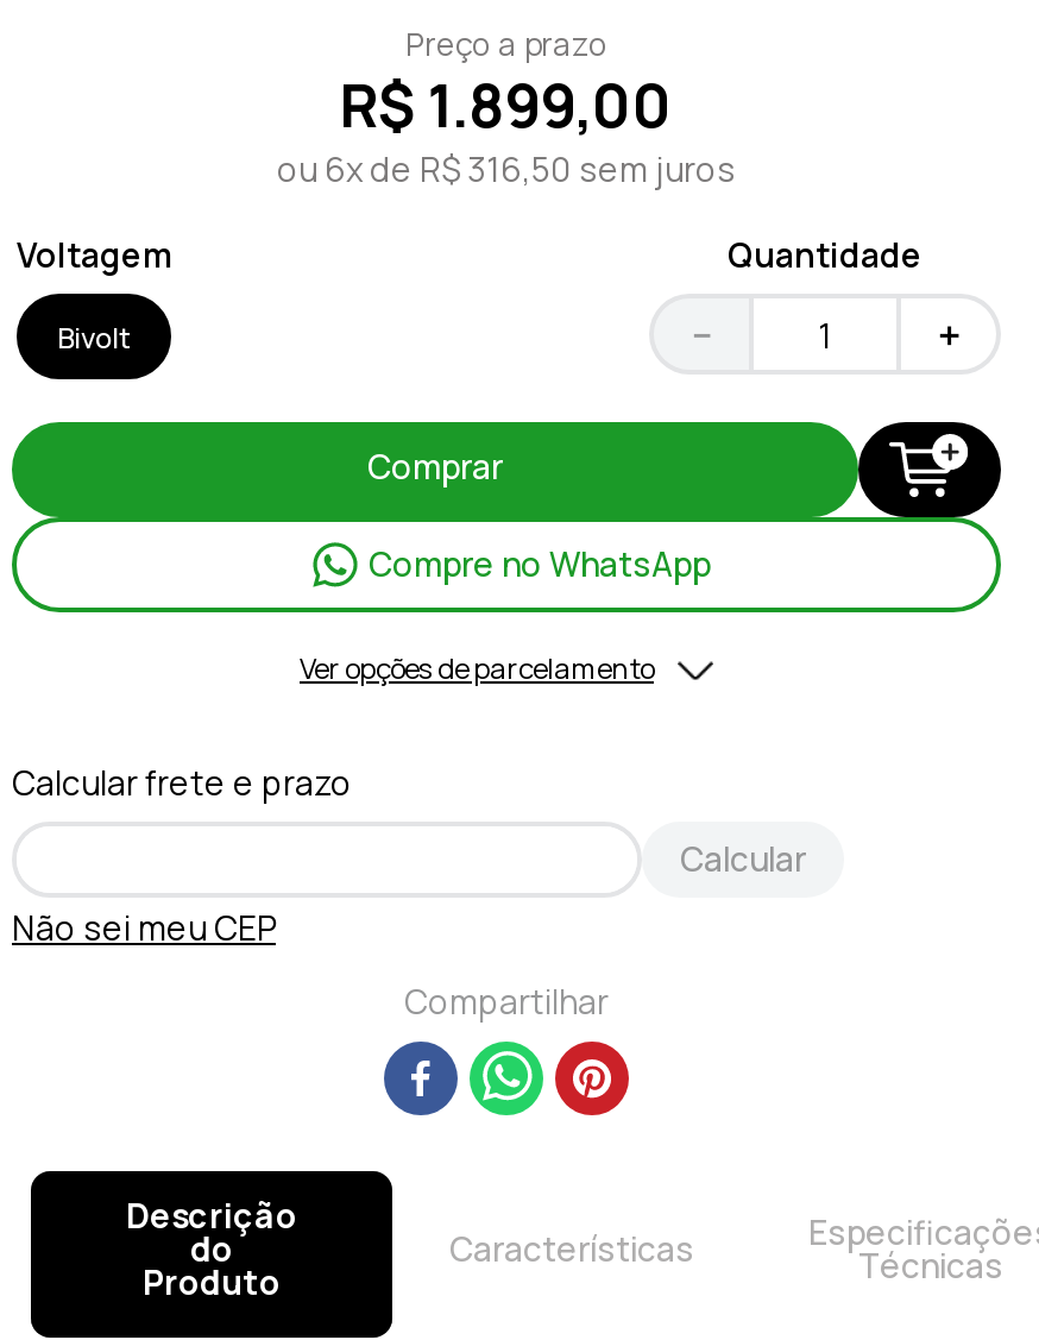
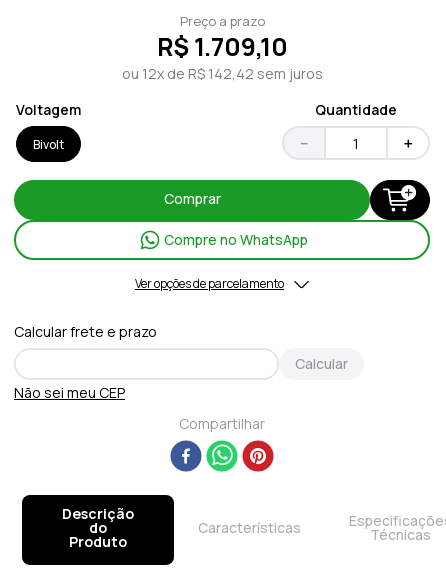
[340,63,673,146] R$ 1.899,00 -> [156,29,287,64] R$ 1.709,10
[277,146,736,191] ou 6x de R$ 316,50 sem juros -> [121,64,322,83] ou 12x de R$ 142,42 sem juros

